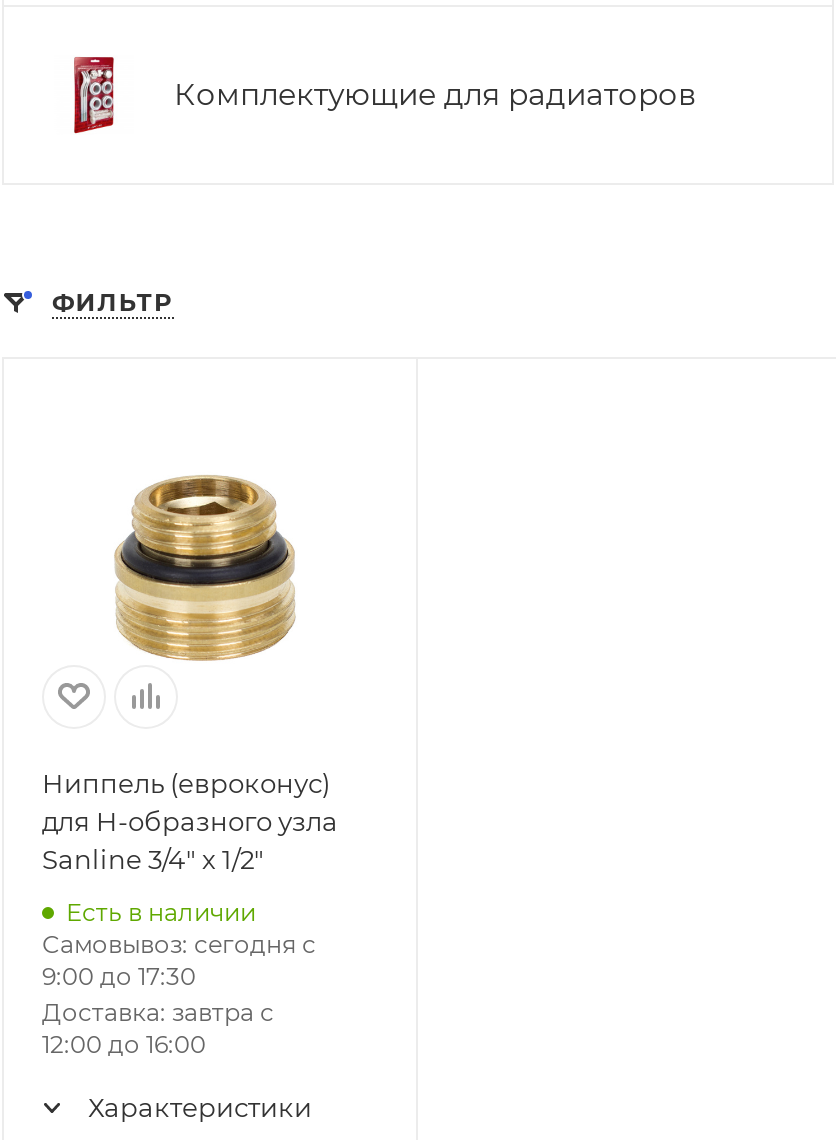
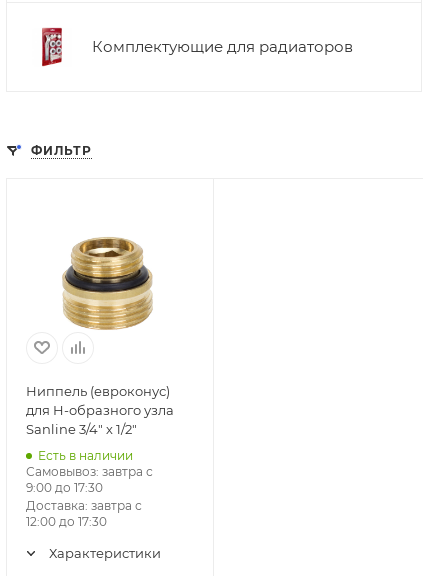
[42,928,316,958] Самовывоз: сегодня с -> [26,464,153,479] Самовывоз: завтра с
[42,1028,206,1058] 12:00 до 16:00 -> [26,514,107,529] 12:00 до 17:30

